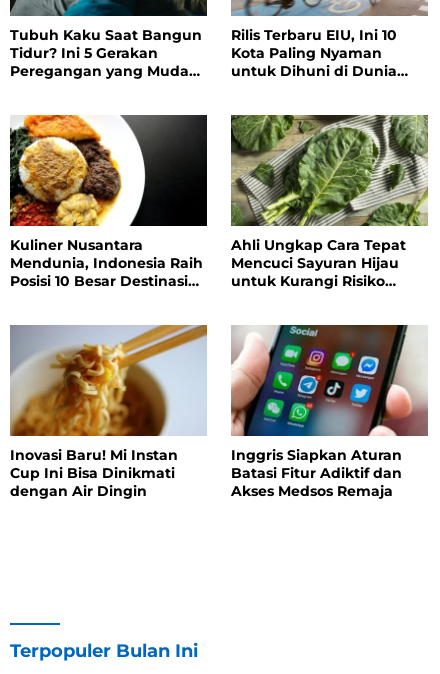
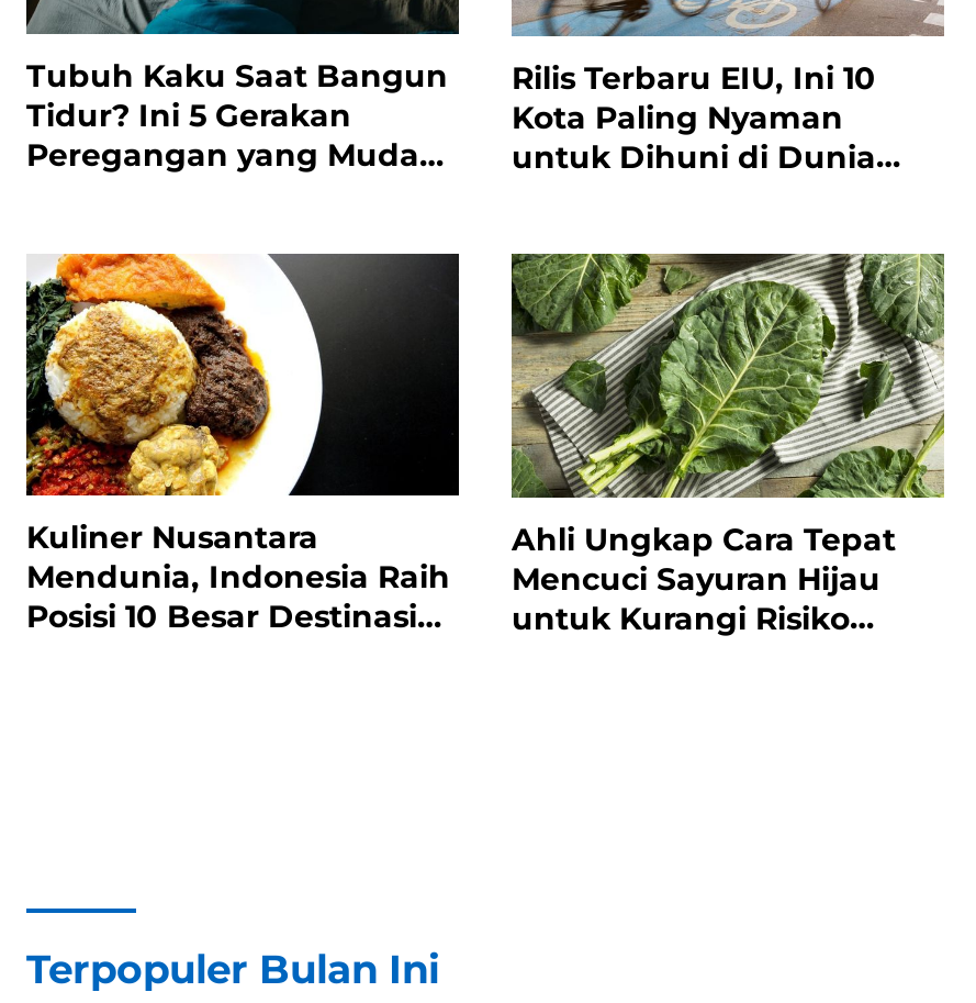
[9,324,208,500] [image] | Inovasi Baru! Mi Instan | Cup Ini Bisa Dinikmati | dengan Air Dingin -> none
[231,324,428,500] [image] | Inggris Siapkan Aturan | Batasi Fitur Adiktif dan | Akses Medsos Remaja -> none

